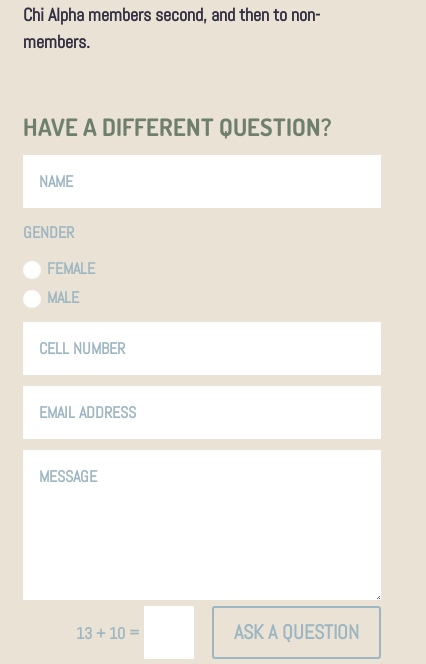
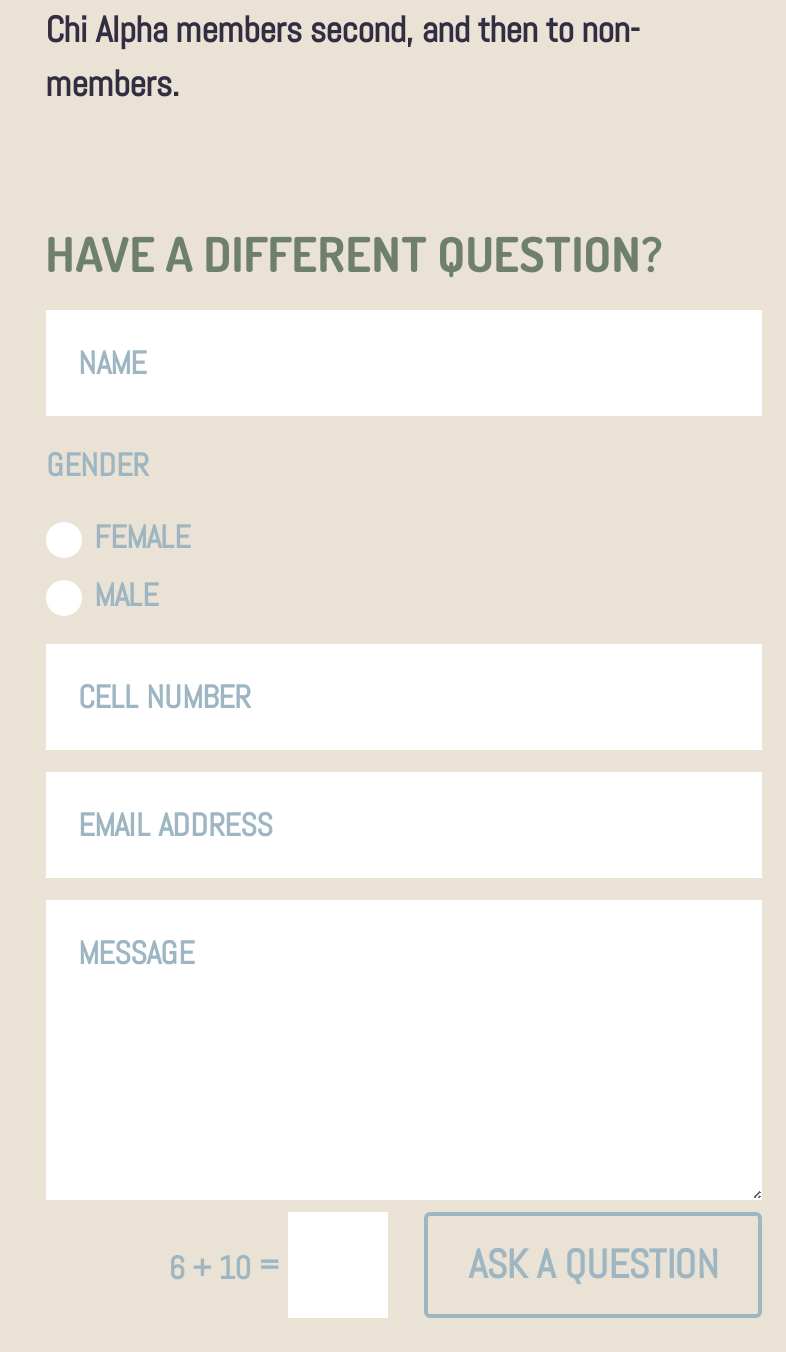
[76,622,144,644] 13 + 10 = -> [168,1244,288,1288] 6 + 10 =

